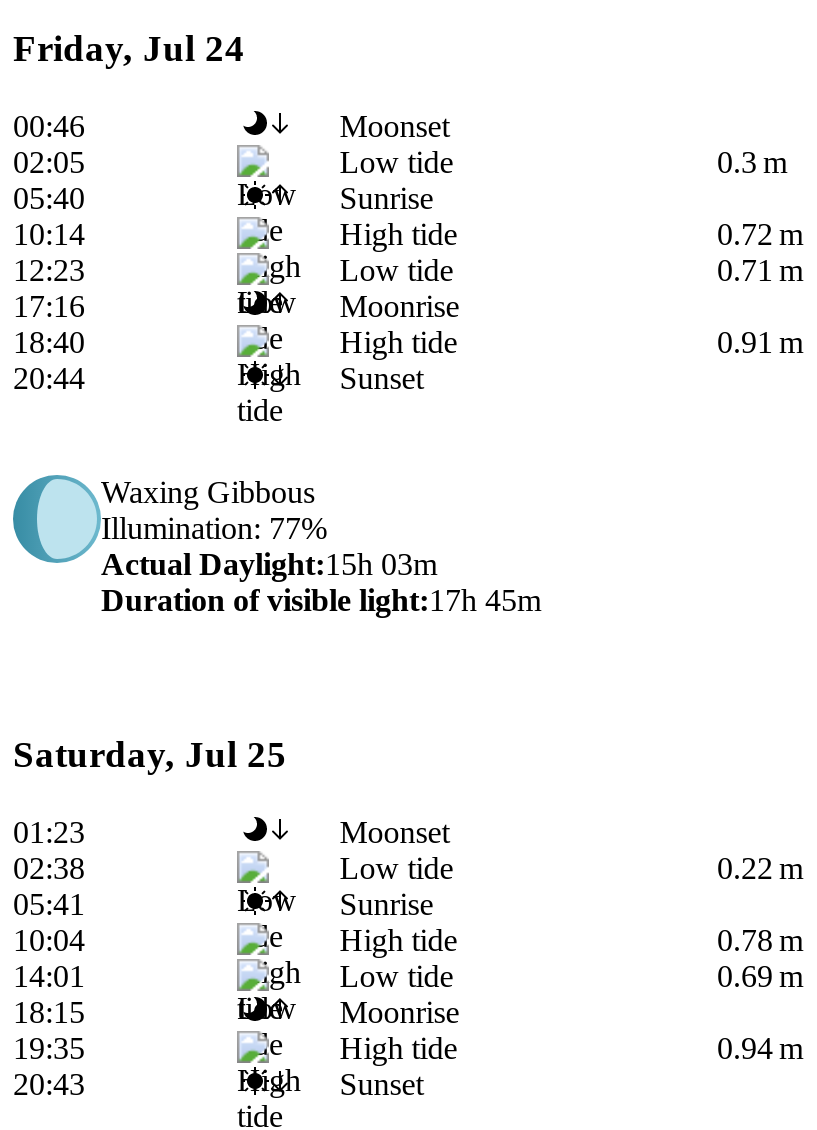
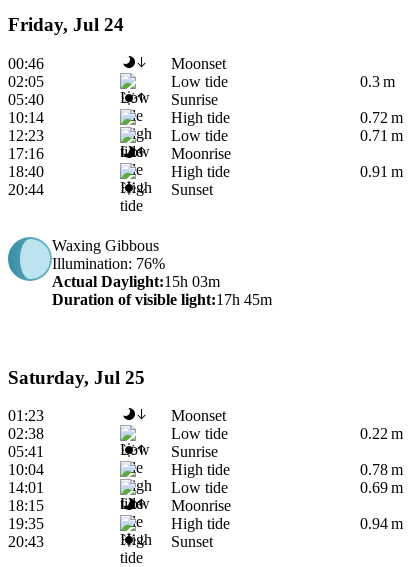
[101,510,327,544] Illumination: 77% -> [52,255,165,272] Illumination: 76%

